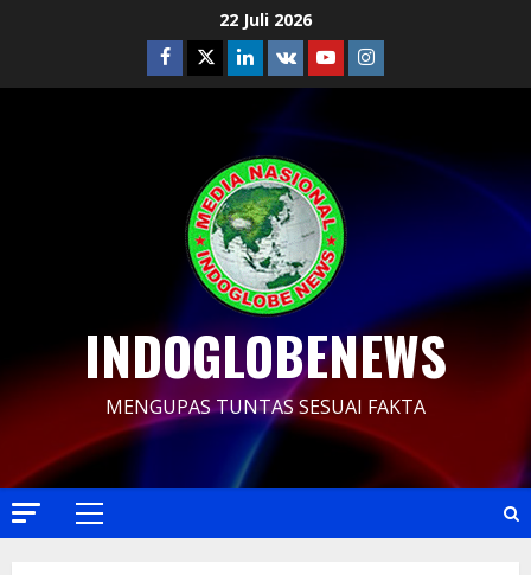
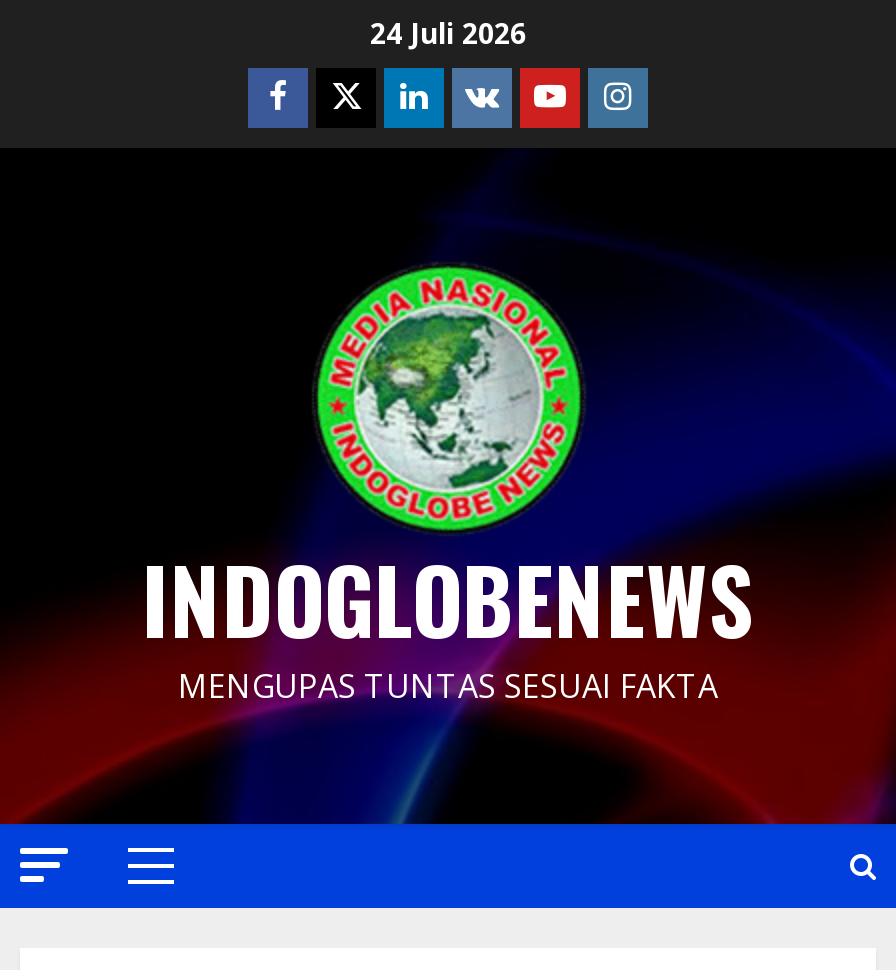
[219,8,312,31] 22 Juli 2026 -> [370,14,526,52] 24 Juli 2026

